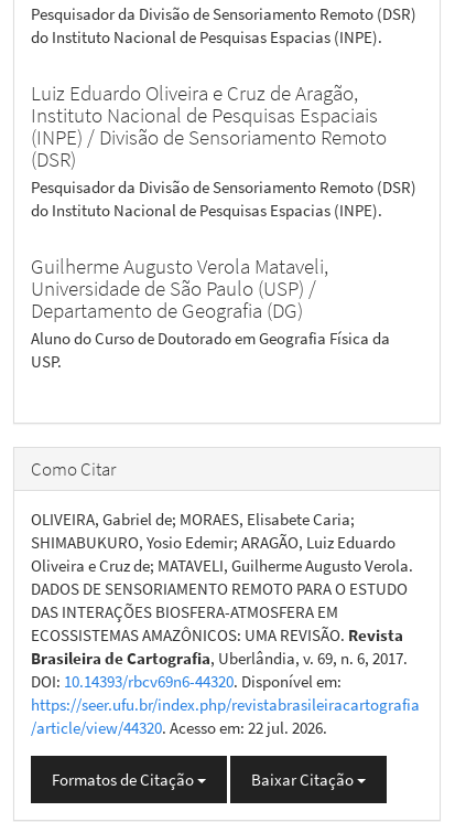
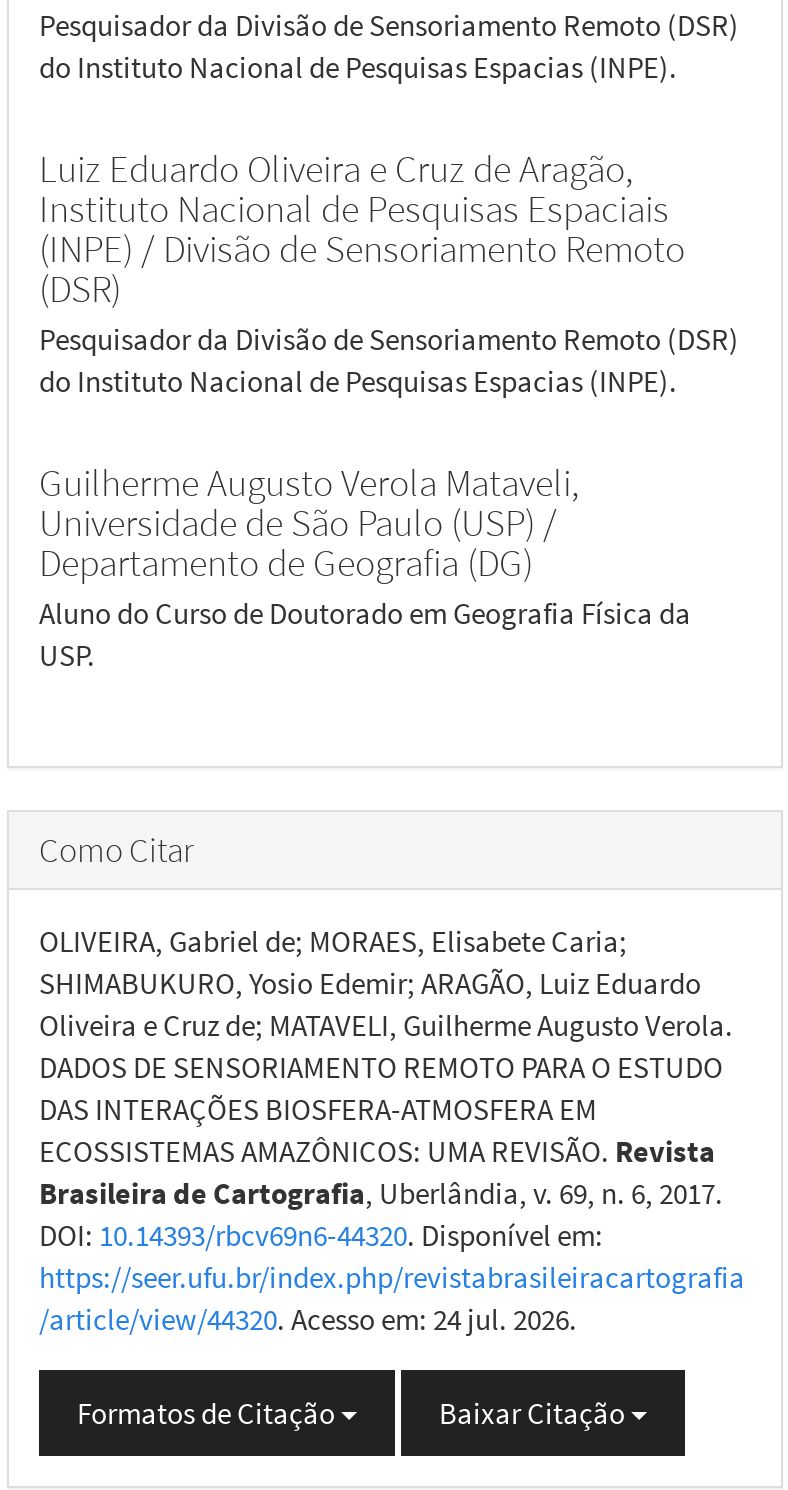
[31,717,327,738] /article/view/44320. Acesso em: 22 jul. 2026. -> [39,1299,577,1337] /article/view/44320. Acesso em: 24 jul. 2026.

